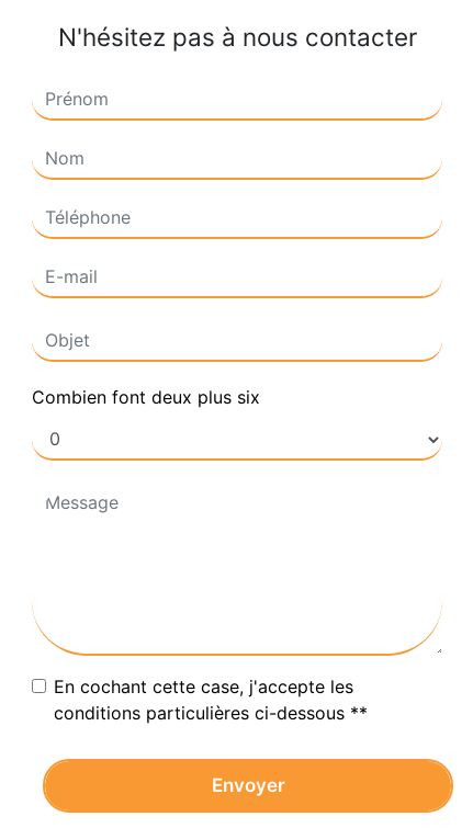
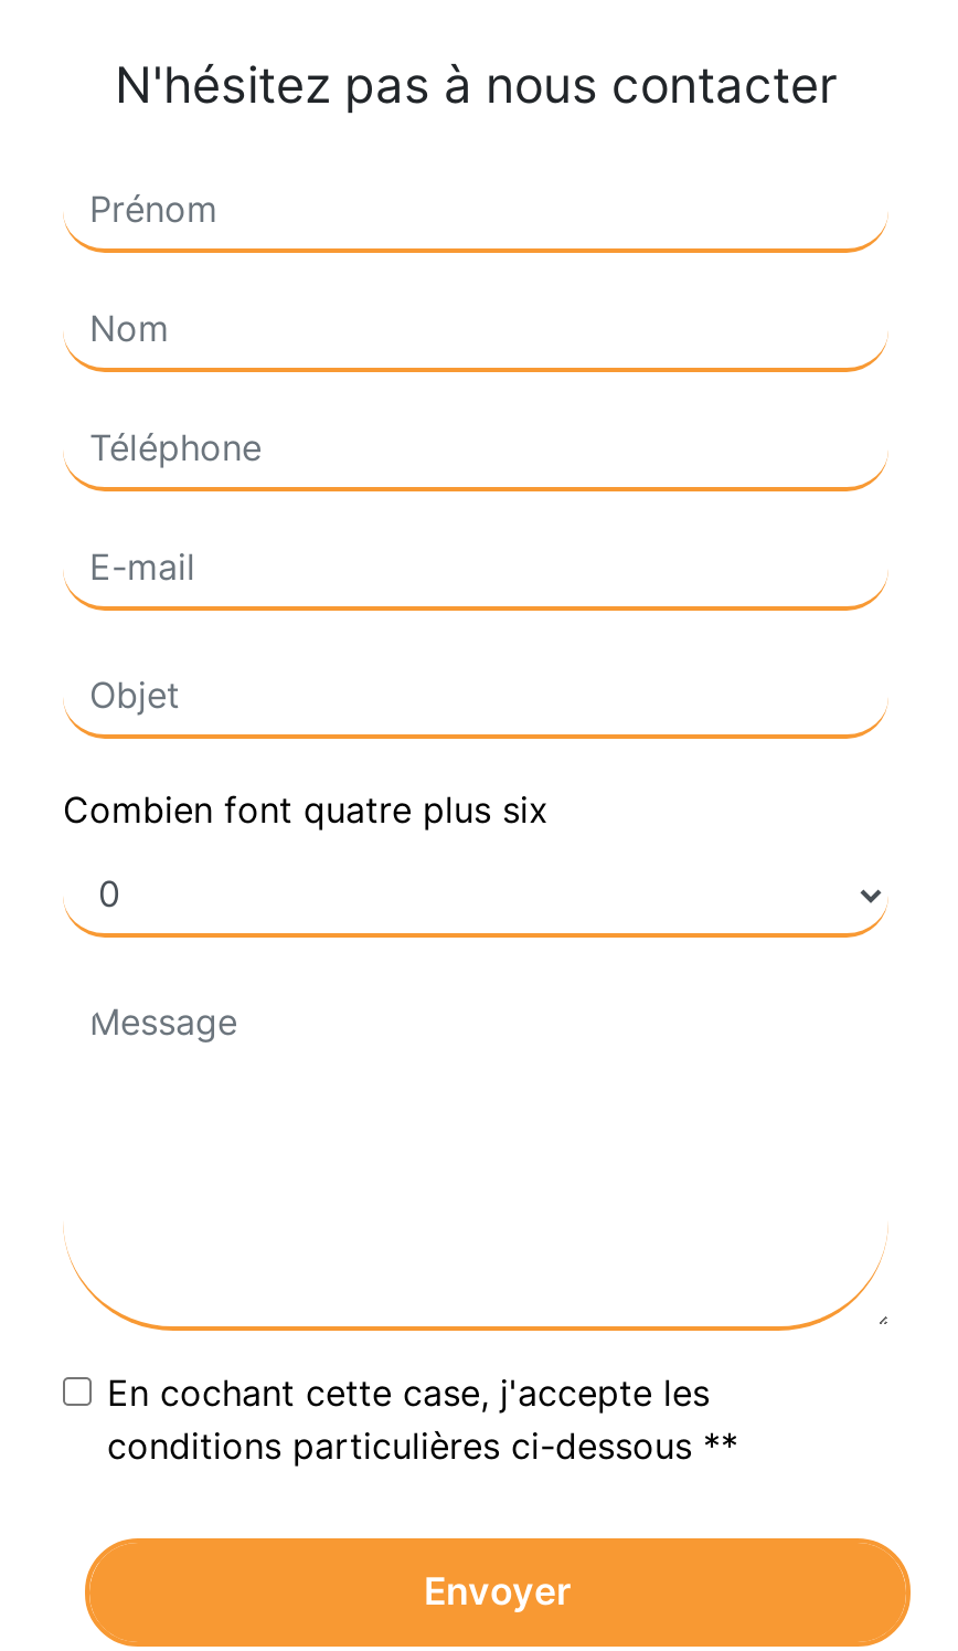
[32,386,260,408] Combien font deux plus six -> [63,788,549,832] Combien font quatre plus six

